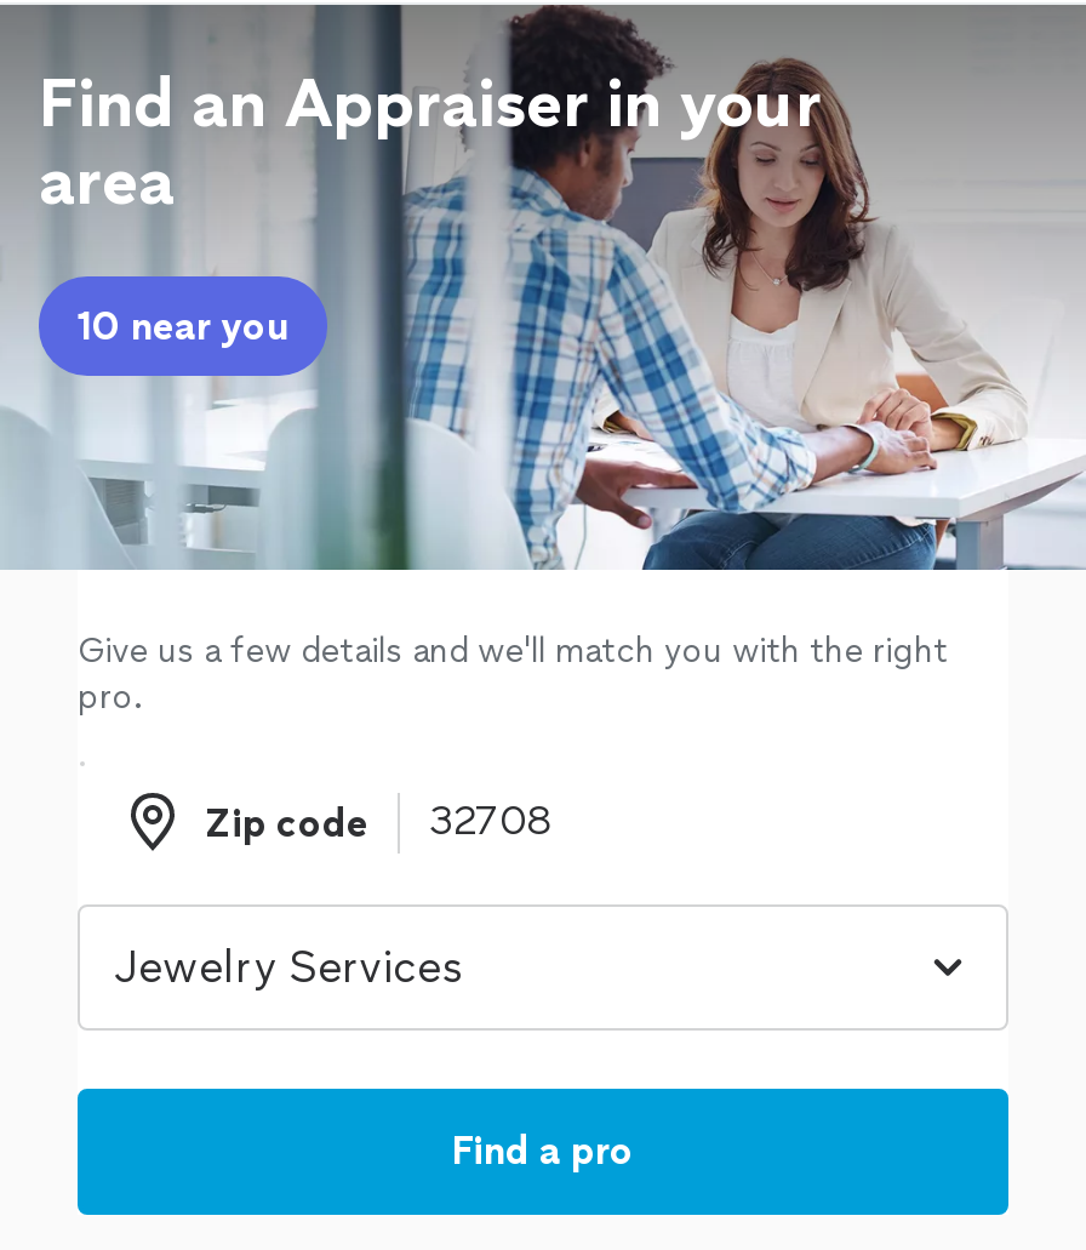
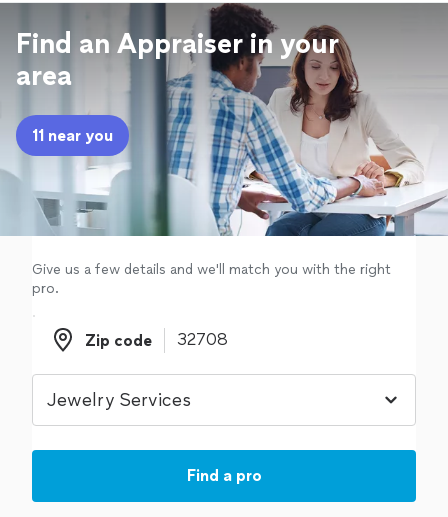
[78,303,288,349] 10 near you -> [32,126,113,145] 11 near you

